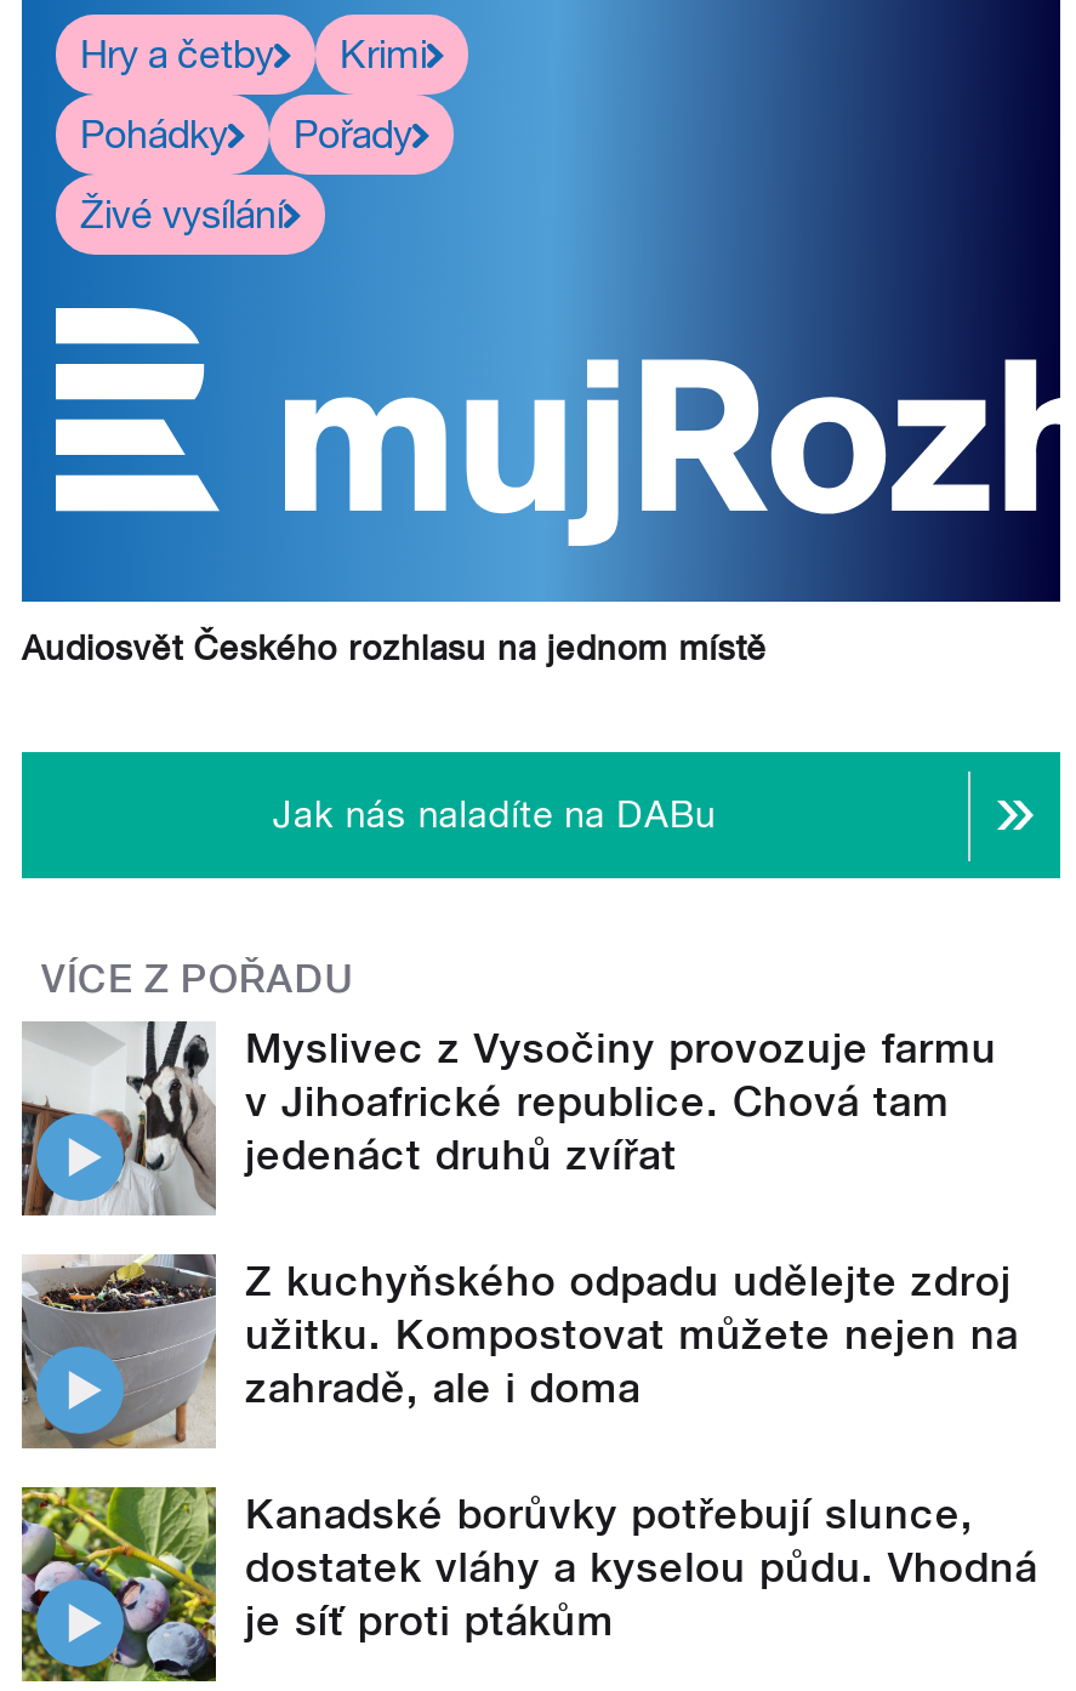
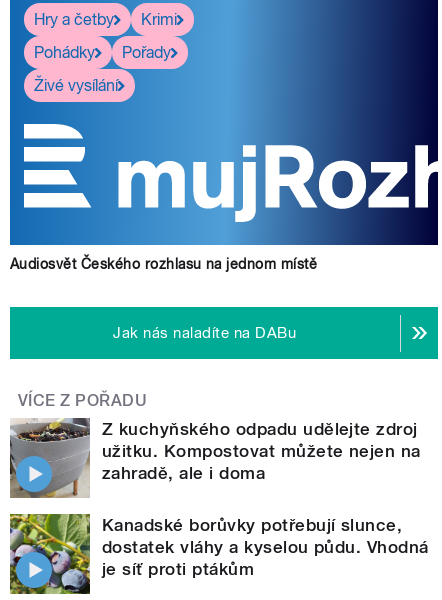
[22,1021,997,1215] [image] | Myslivec z Vysočiny provozuje farmu | v Jihoafrické republice. Chová tam | jedenáct druhů zvířat -> none

